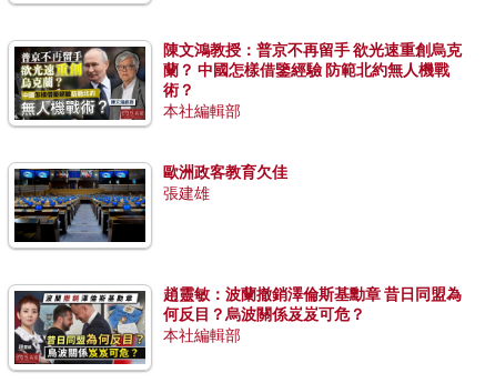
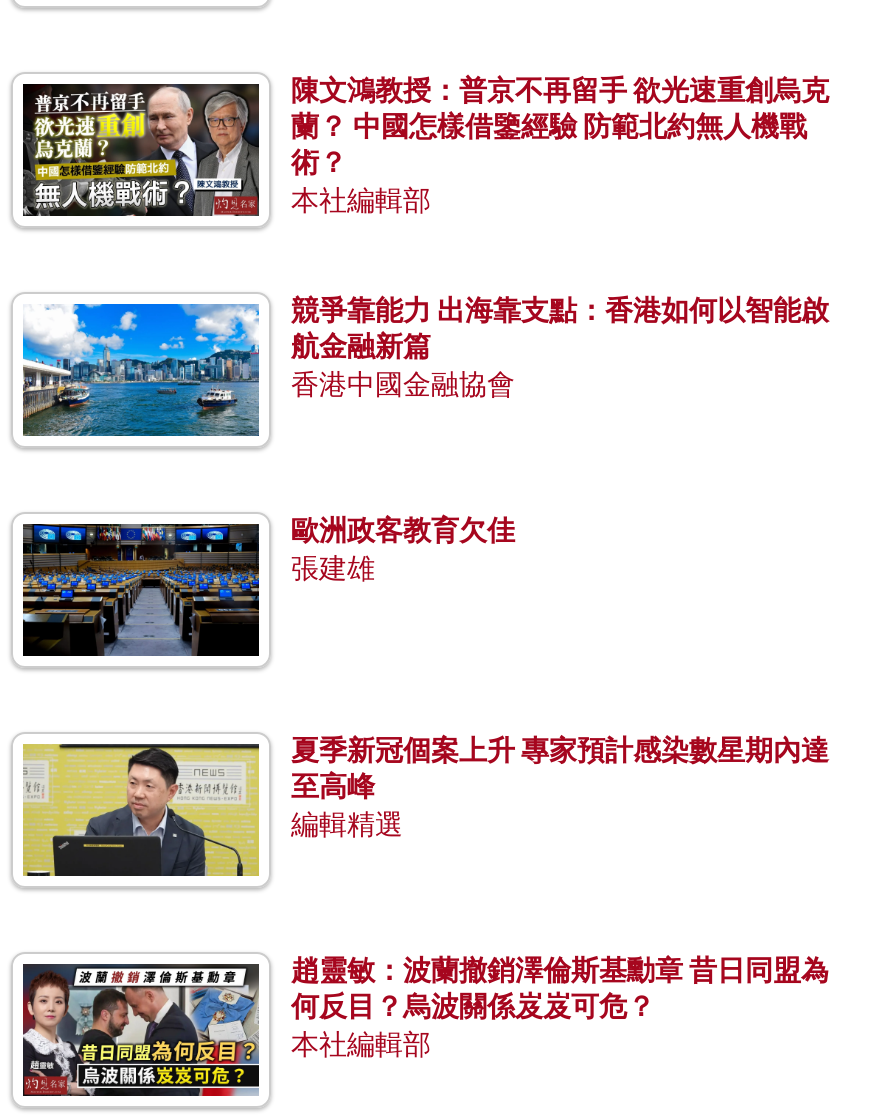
none -> [21,294,829,438] [image] | 競爭靠能力 出海靠支點：香港如何以智能啟 | 航金融新篇 | 香港中國金融協會
none -> [21,734,829,878] [image] | 夏季新冠個案上升 專家預計感染數星期內達 | 至高峰 | 編輯精選

